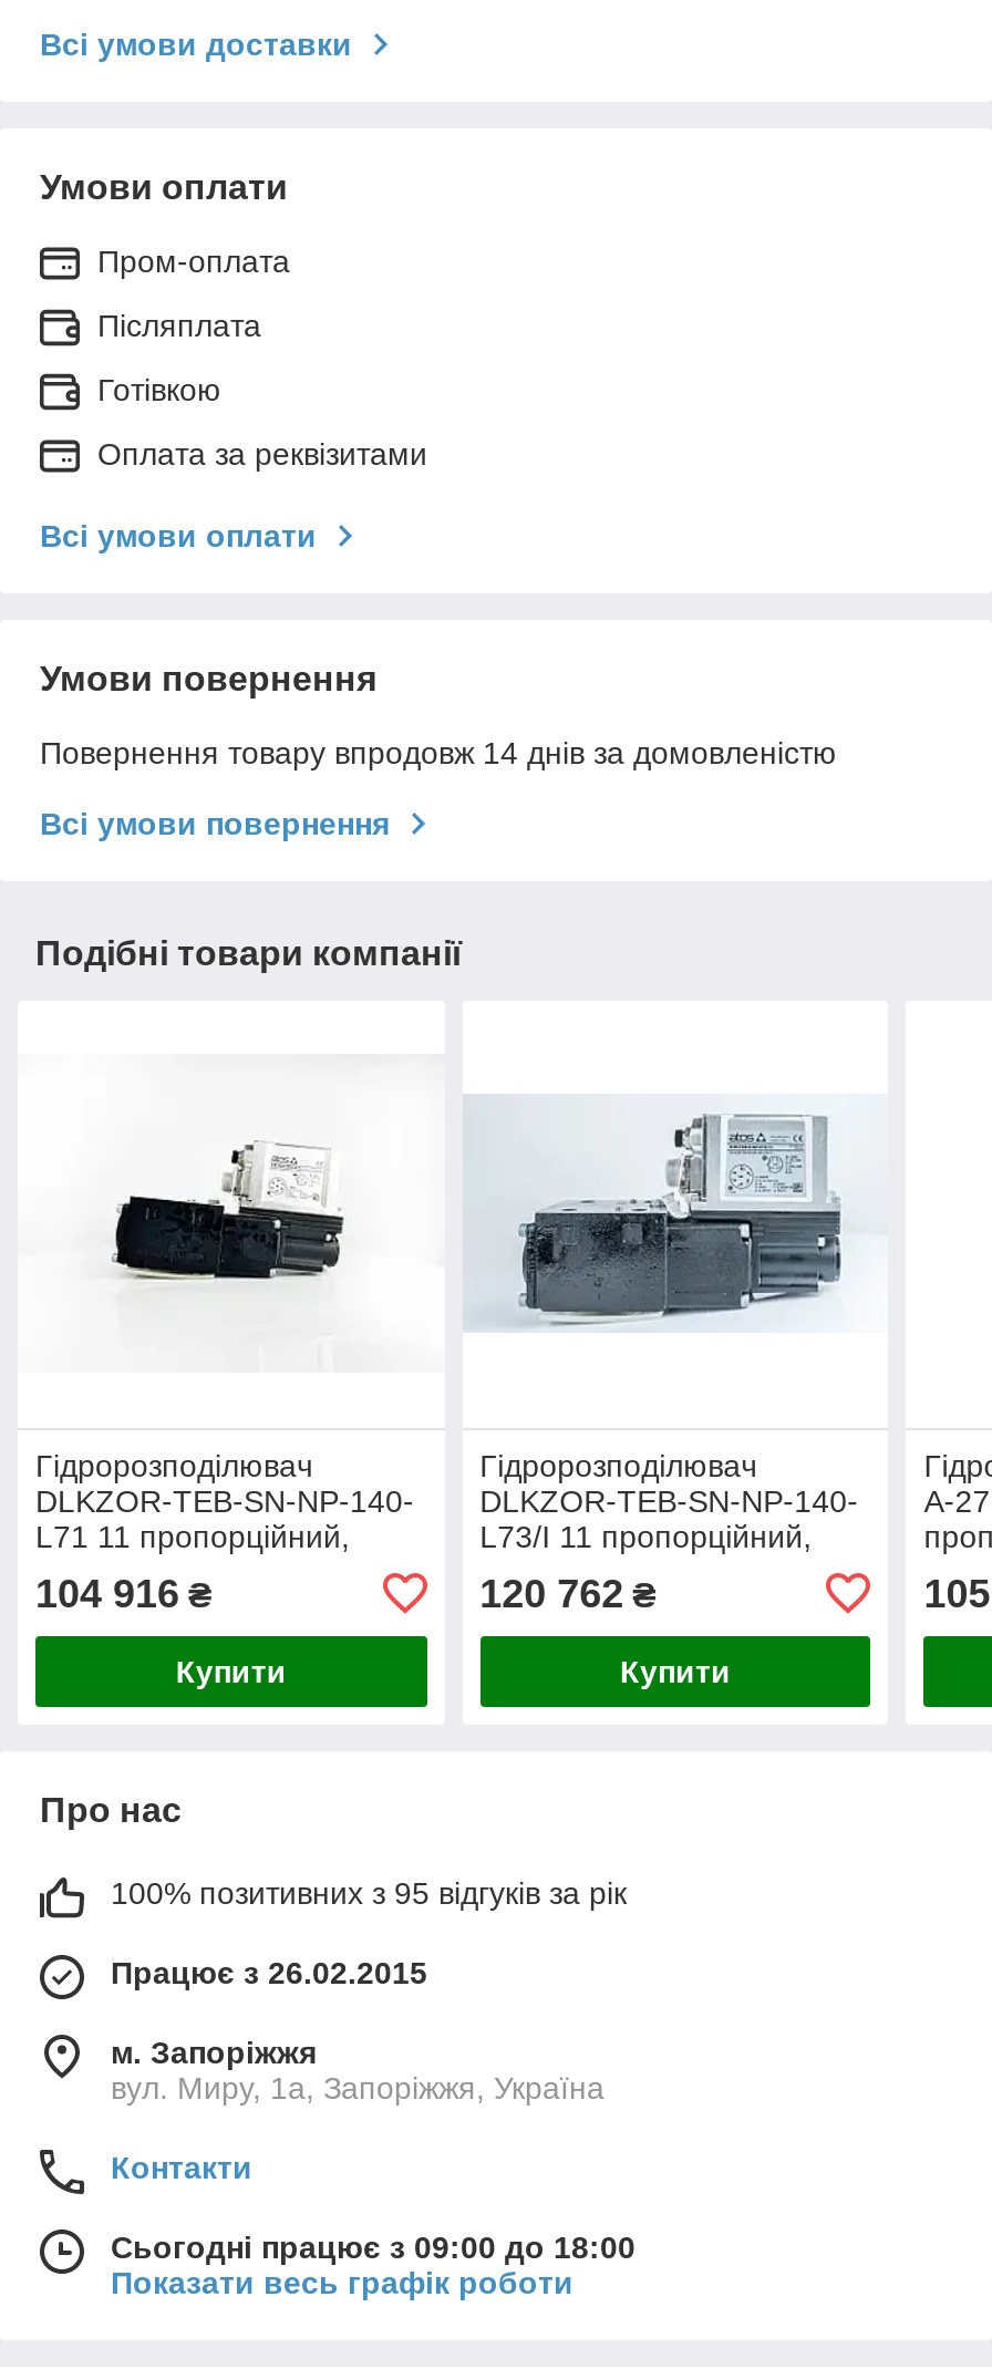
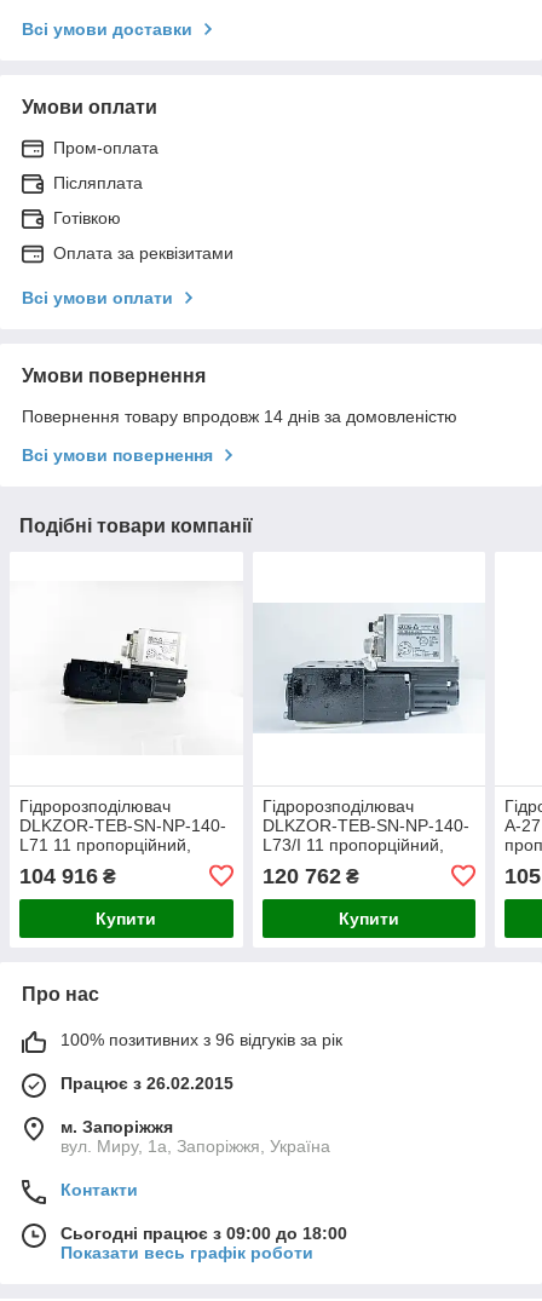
[111,1874,627,1910] 100% позитивних з 95 відгуків за рік -> [60,1029,342,1049] 100% позитивних з 96 відгуків за рік

